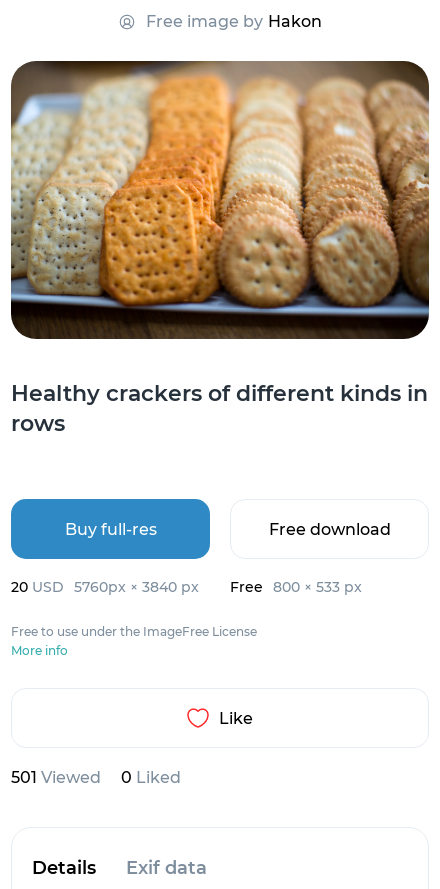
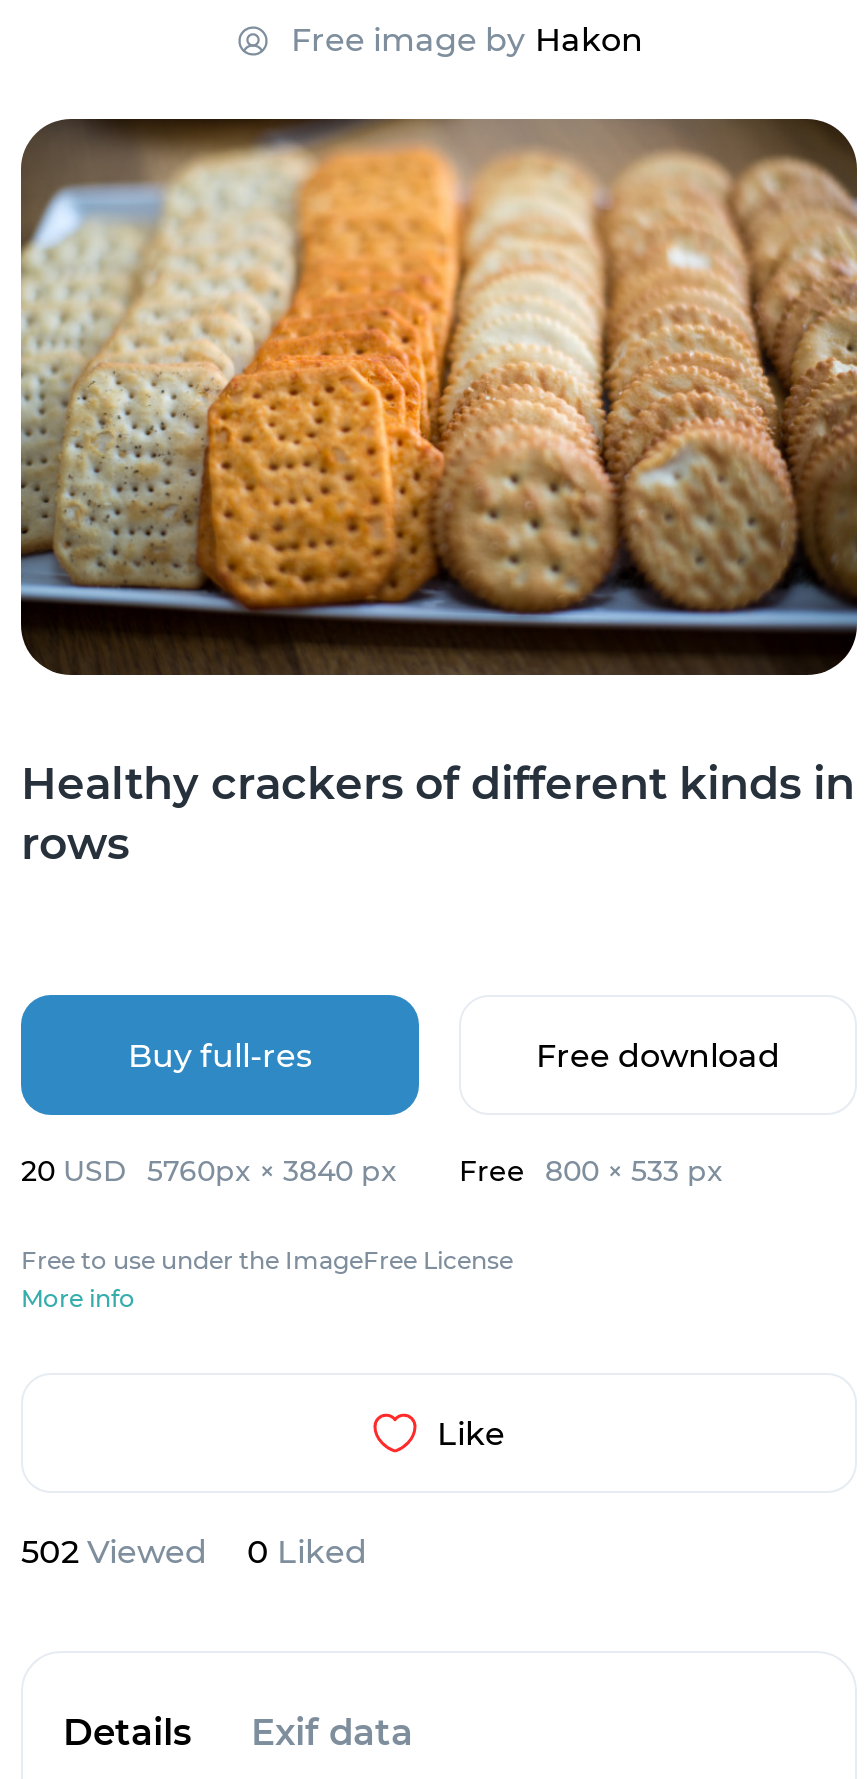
[11,768,181,787] 501 Viewed 0 Liked -> [21,1534,367,1572] 502 Viewed 0 Liked

